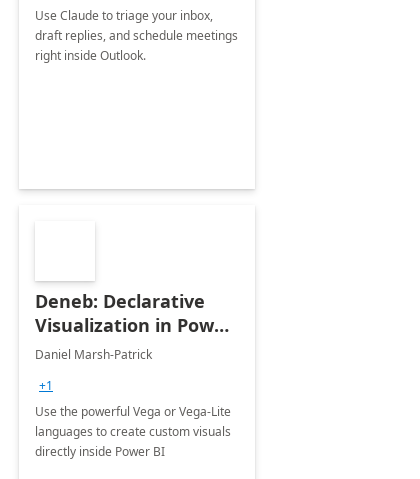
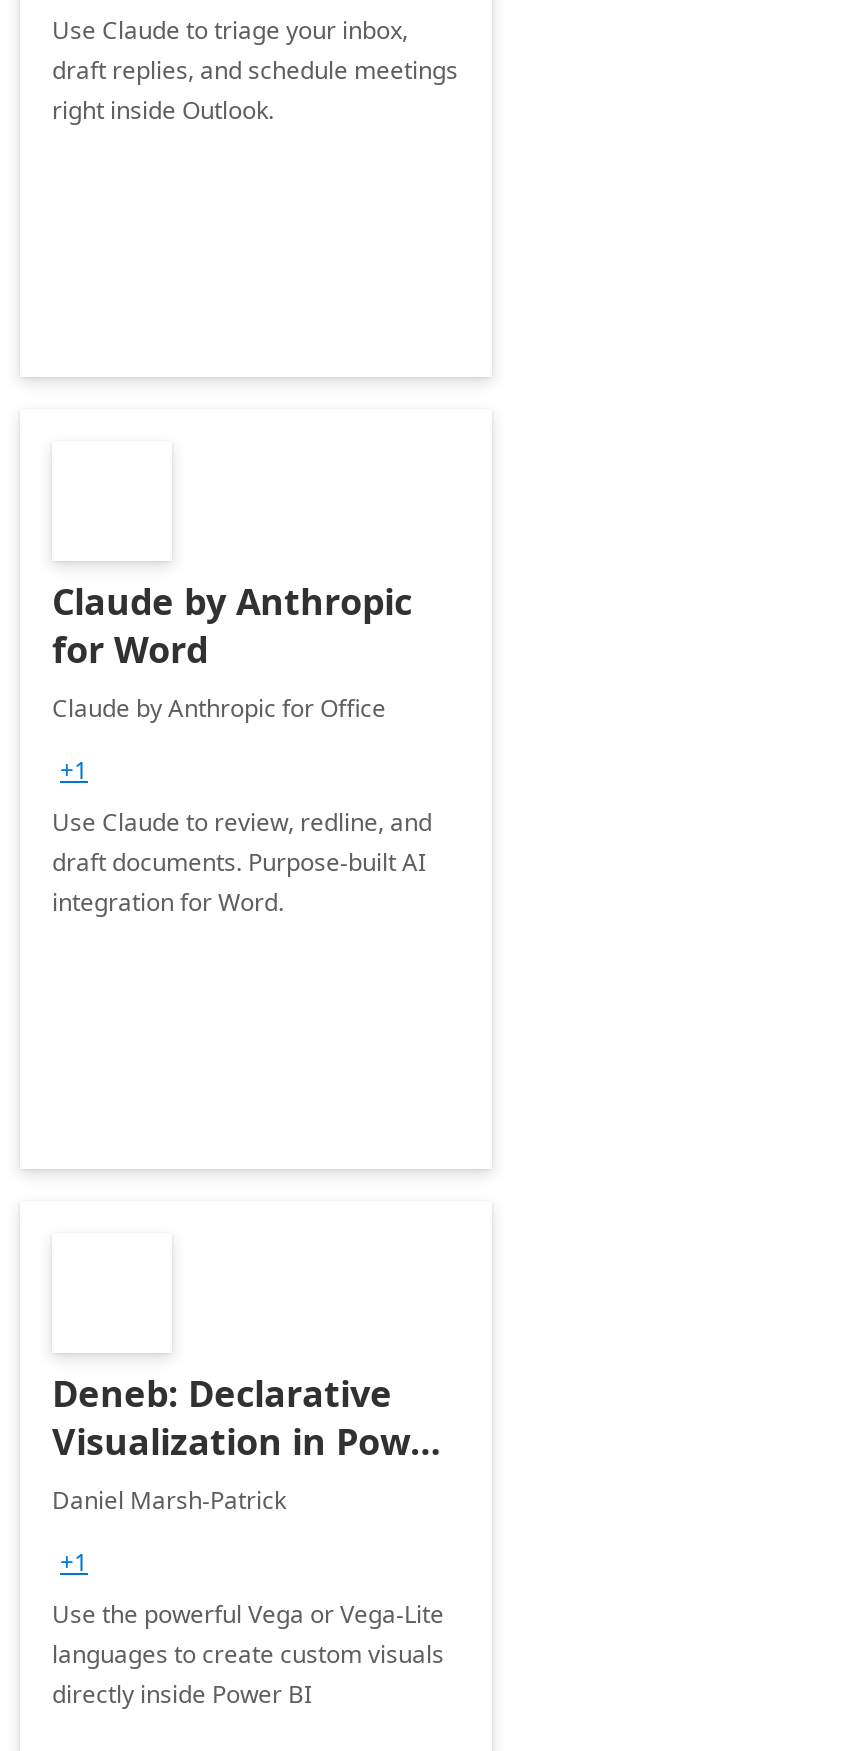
none -> [52,577,432,919] Claude by Anthropic | for Word | Claude by Anthropic for Office | +1 | Use Claude to review, redline, and | draft documents. Purpose-built AI | integration for Word.

